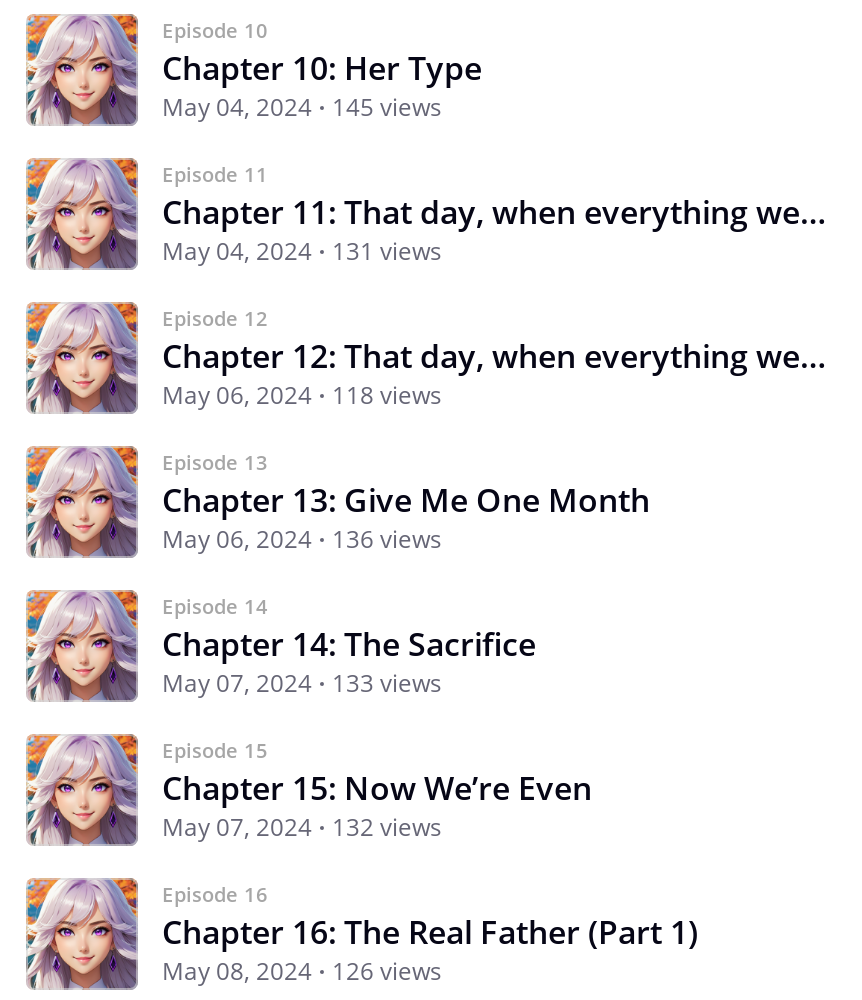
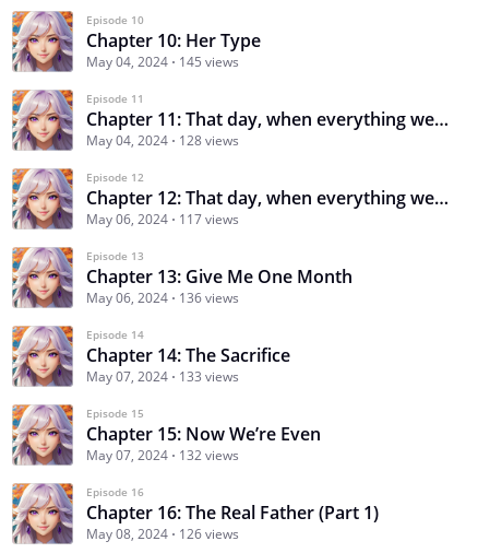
[162,234,442,268] May 04, 2024 131 views -> [86,131,239,150] May 04, 2024 128 views
[162,378,442,412] May 06, 2024 118 views -> [86,210,239,228] May 06, 2024 117 views

